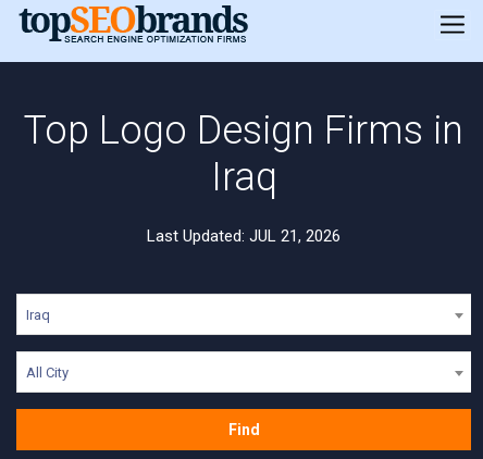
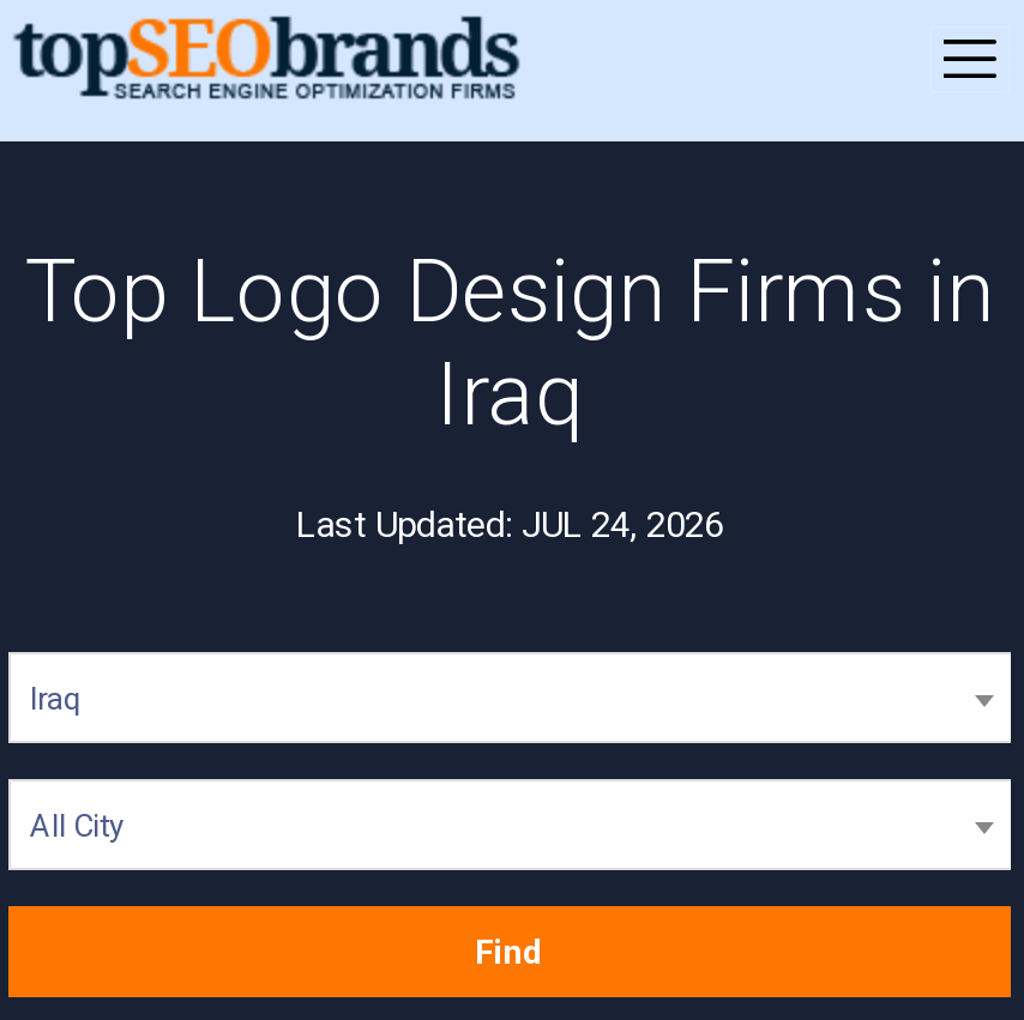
[147,226,340,246] Last Updated: JUL 21, 2026 -> [296,503,723,547] Last Updated: JUL 24, 2026

